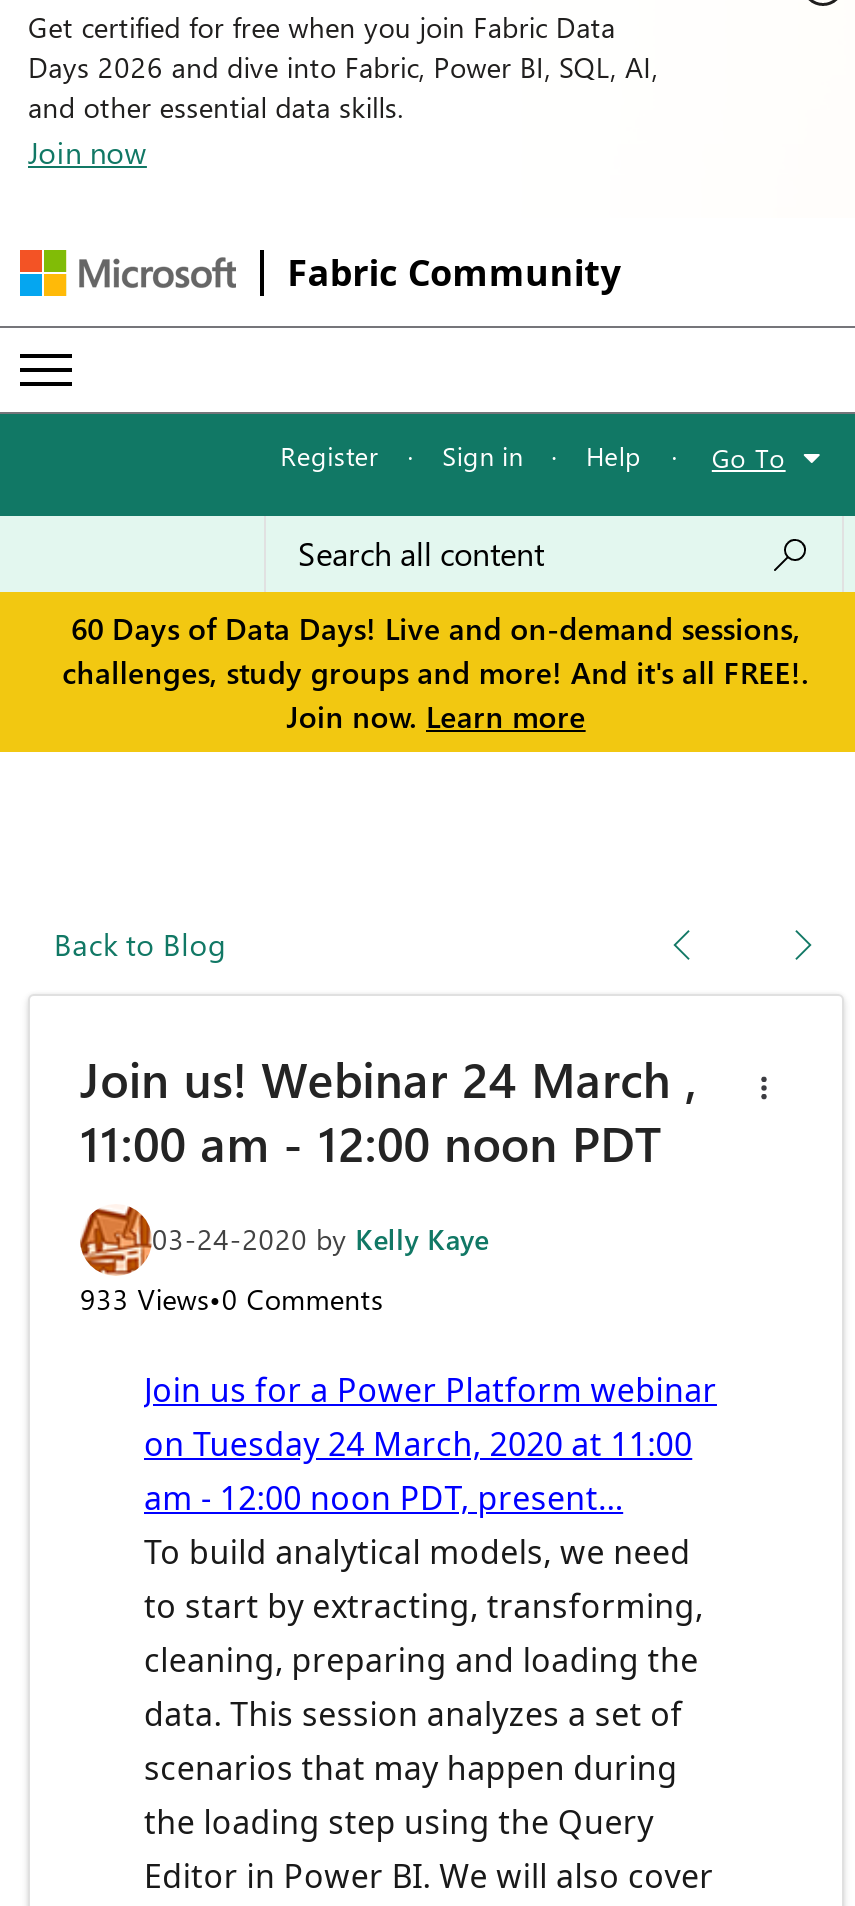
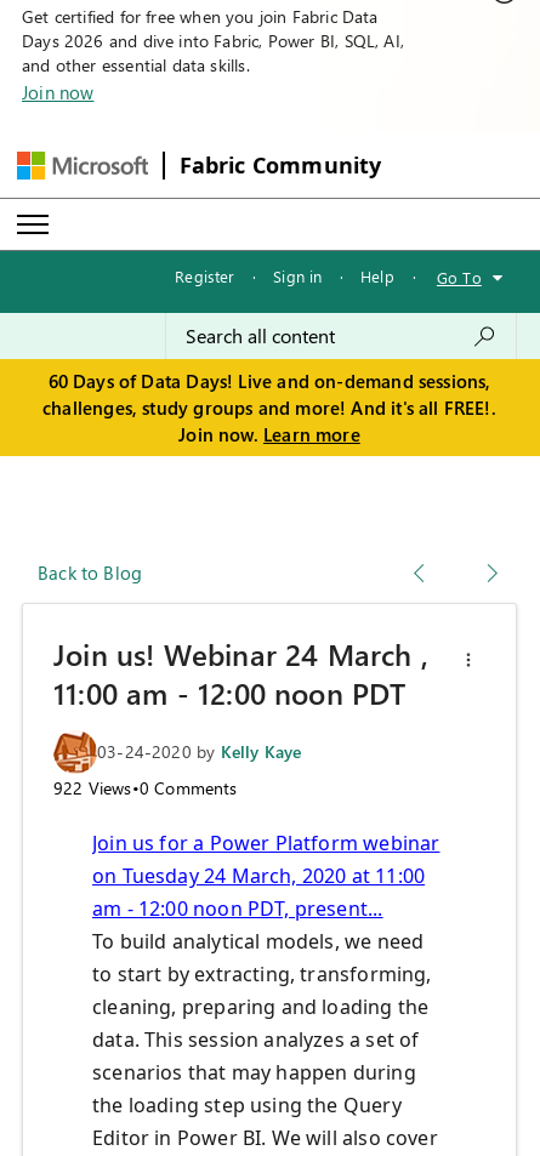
[80,1281,383,1319] 933 Views•0 Comments -> [53,777,237,800] 922 Views•0 Comments

